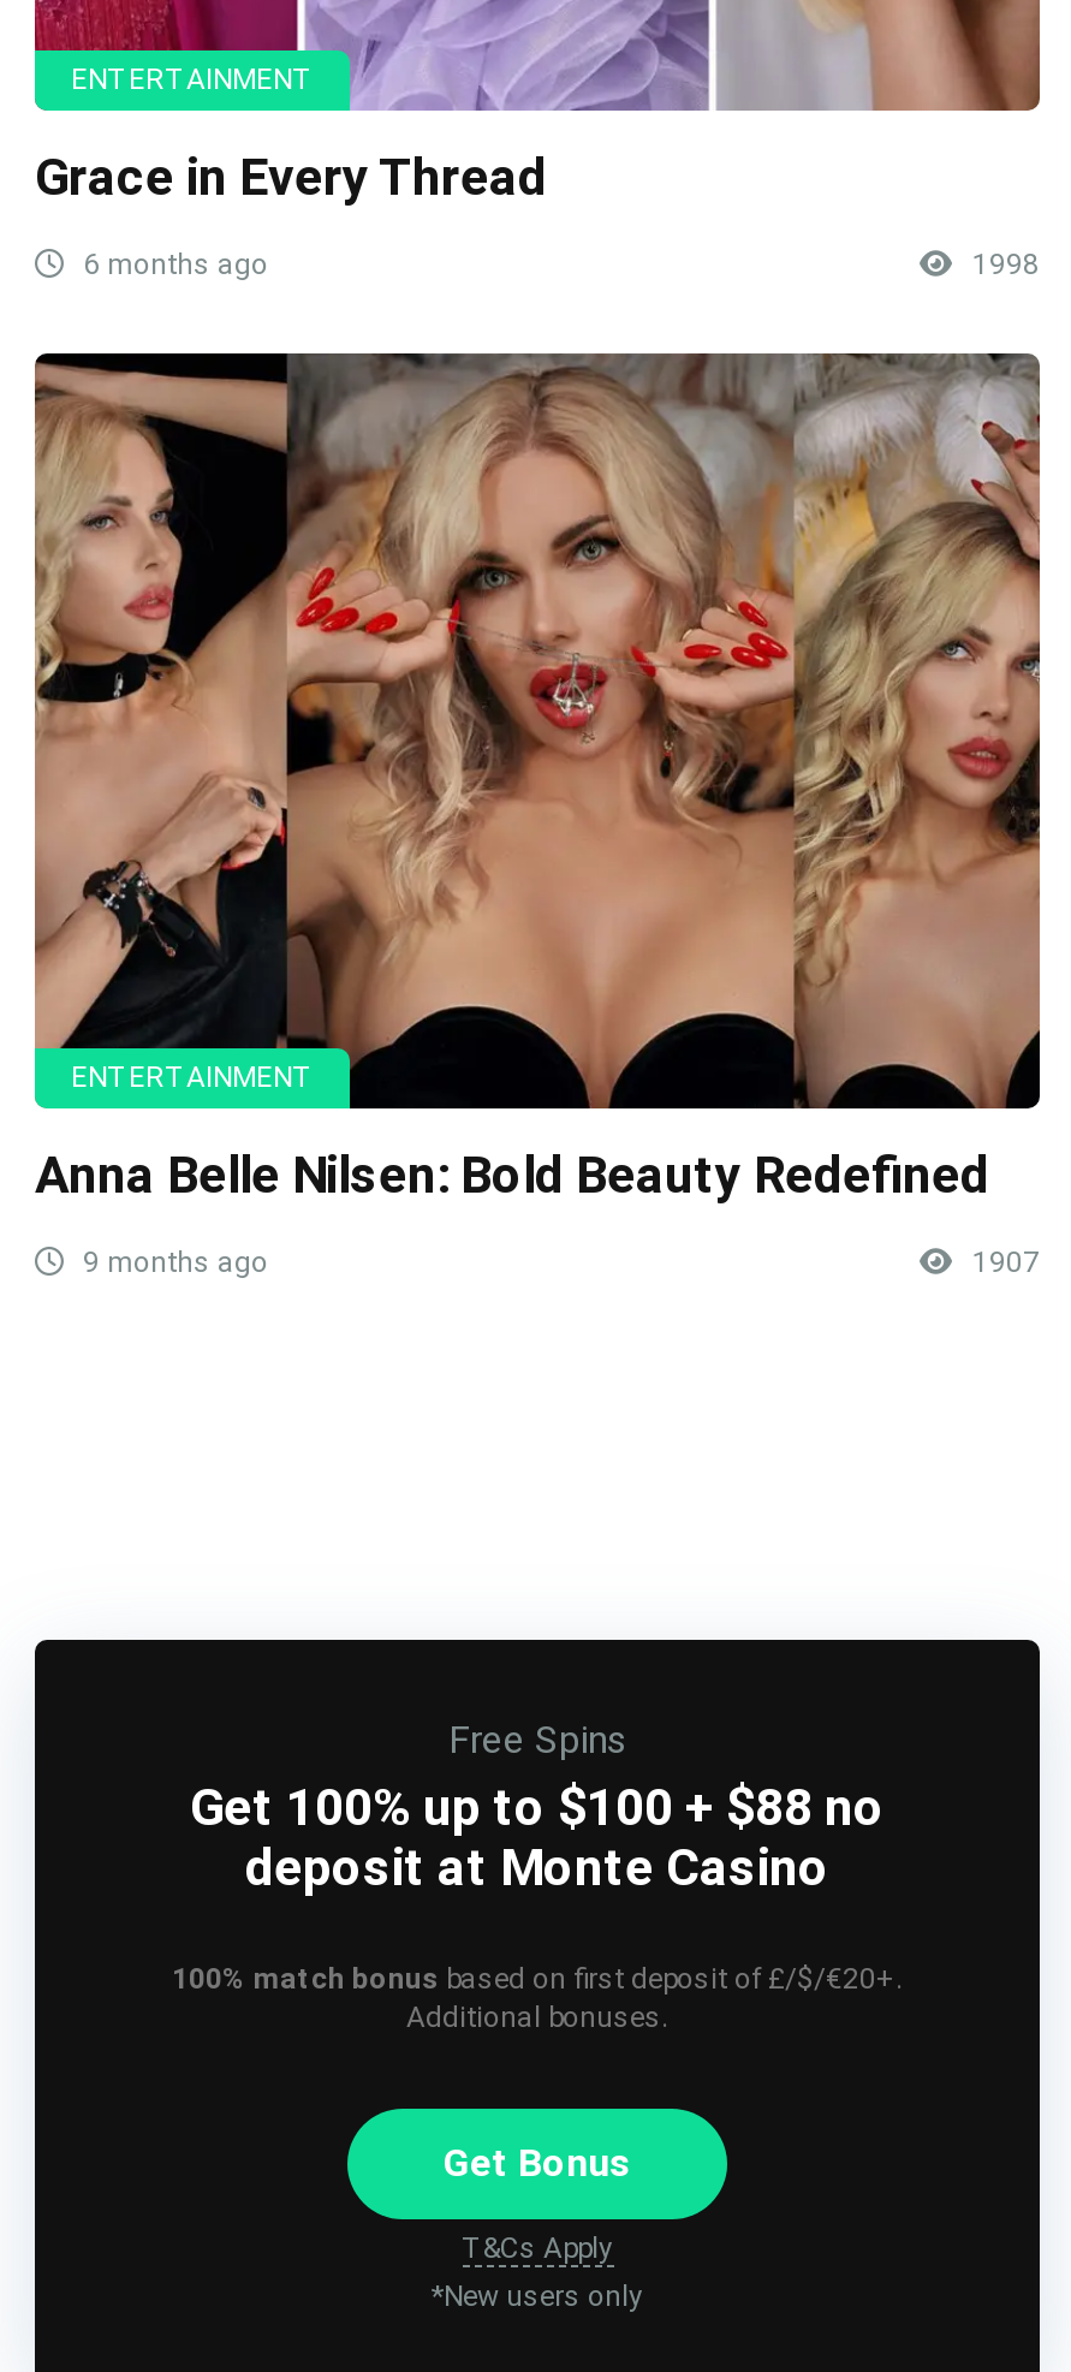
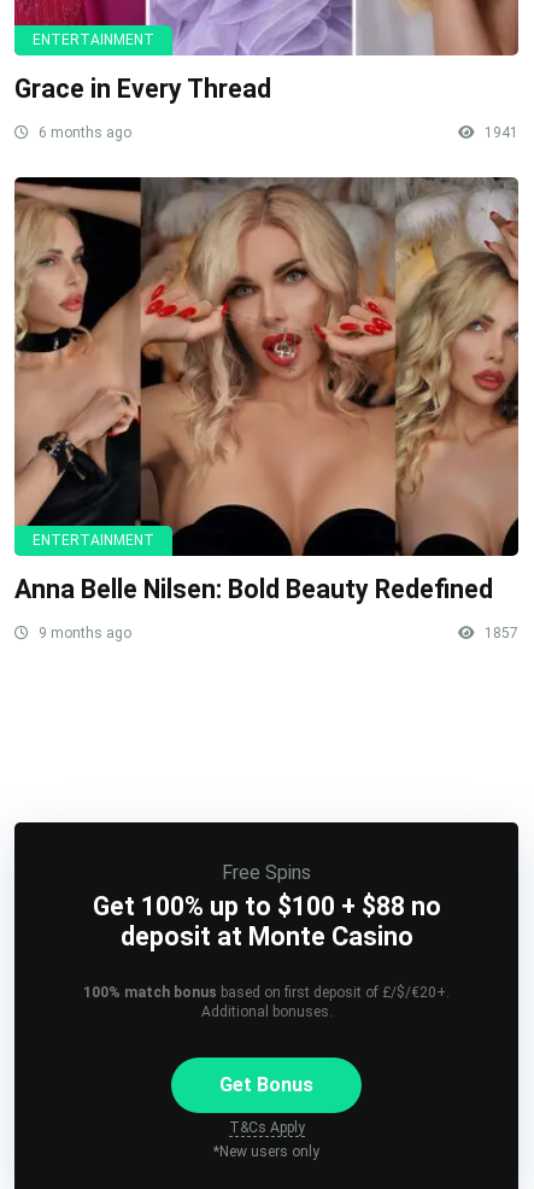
[965,248,1040,282] 1998 -> [481,124,518,141] 1941
[965,1244,1040,1278] 1907 -> [481,625,518,642] 1857

